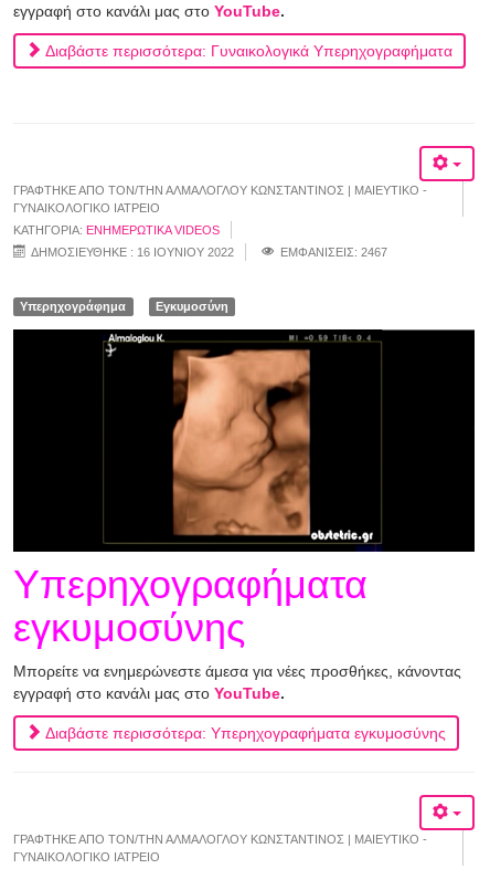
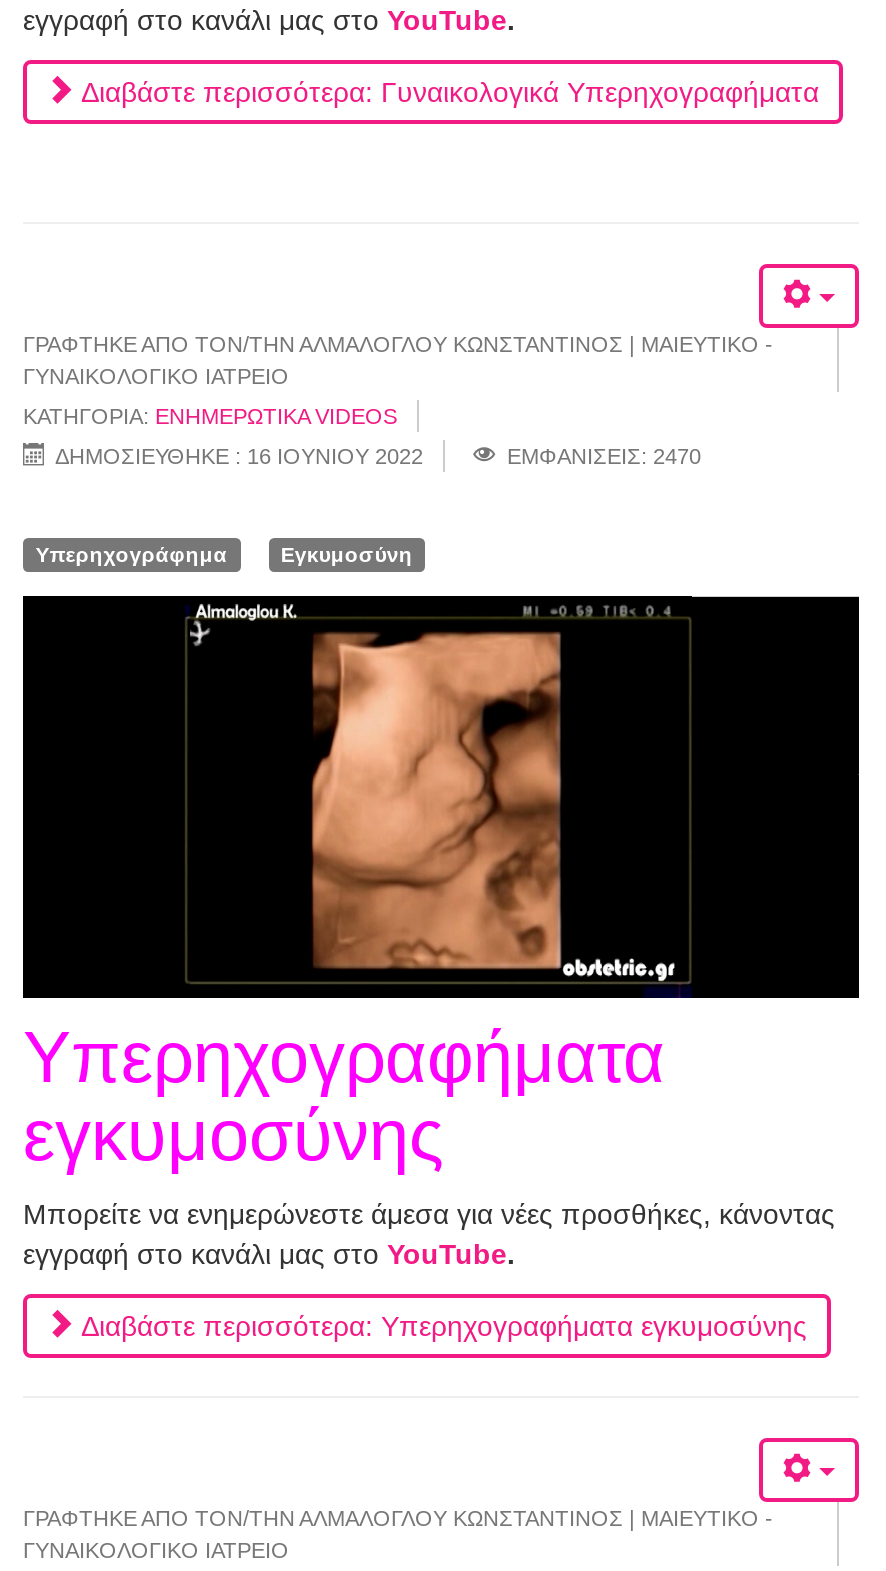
[280,245,387,259] ΕΜΦΑΝΊΣΕΙΣ: 2467 -> [507,444,701,468] ΕΜΦΑΝΊΣΕΙΣ: 2470

